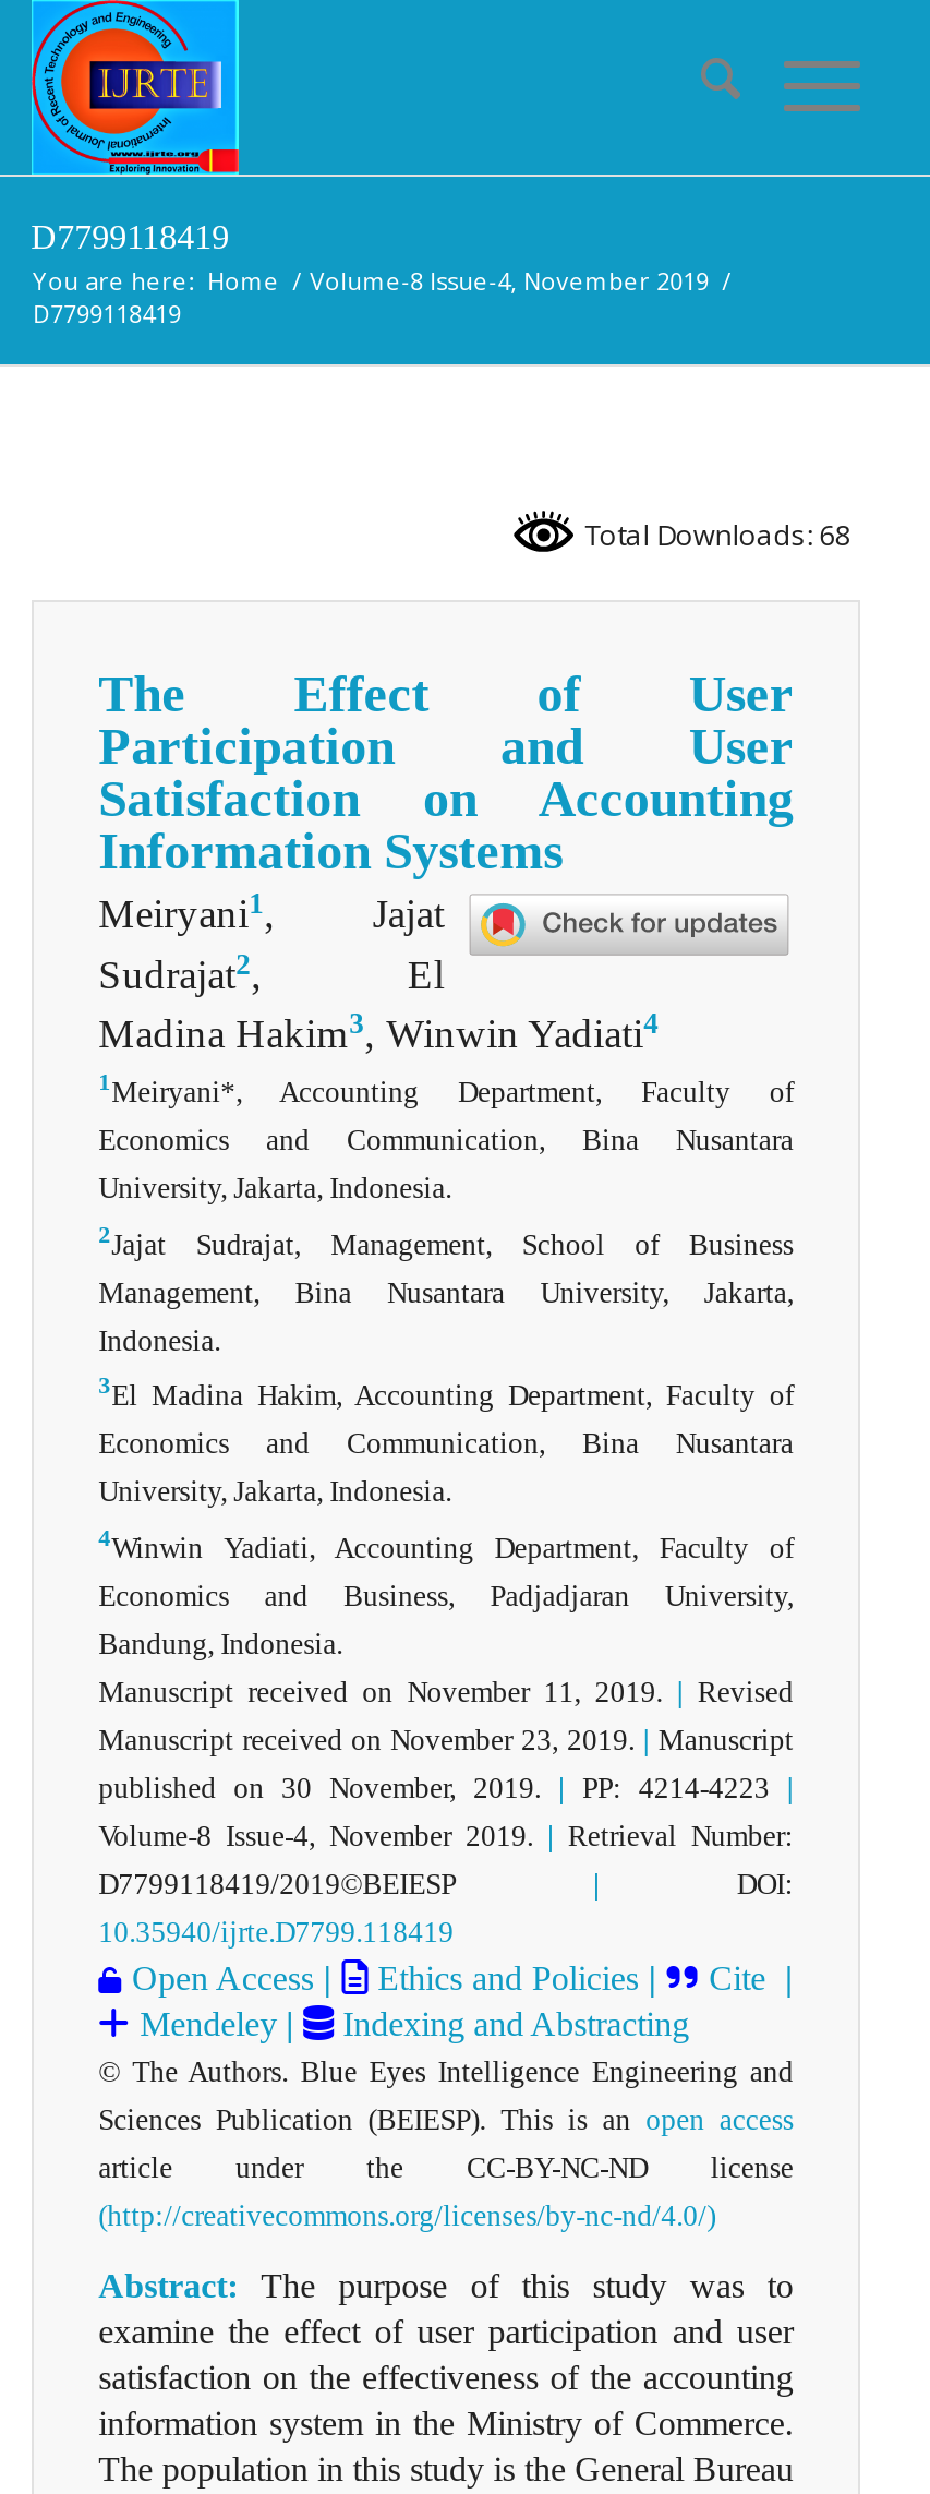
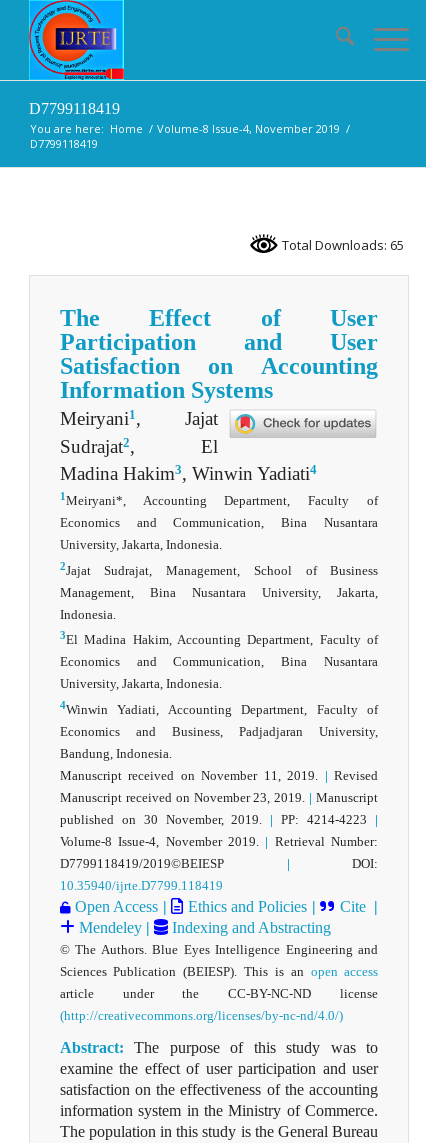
[578,515,850,554] Total Downloads: 68 -> [279,236,404,254] Total Downloads: 65

